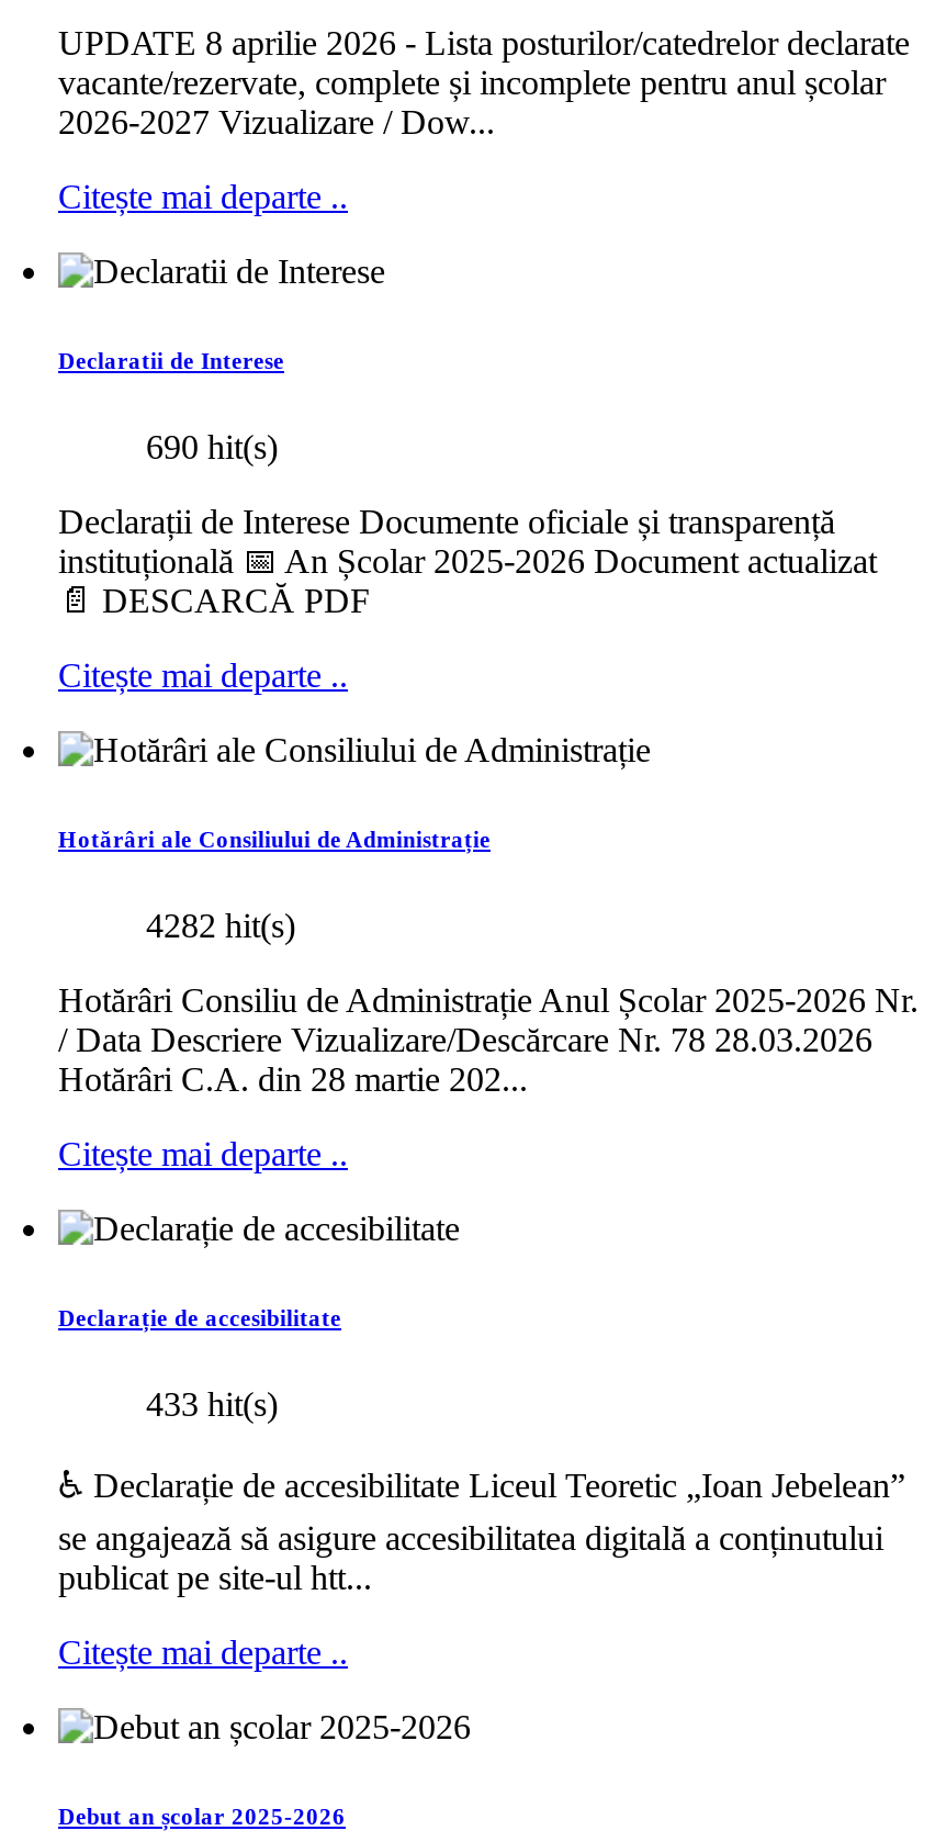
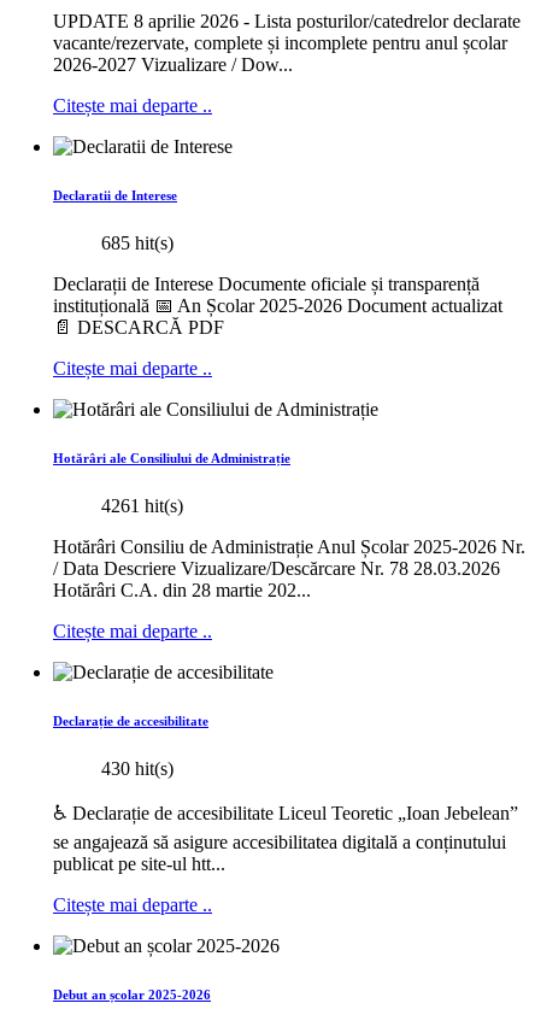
[146,428,278,465] 690 hit(s) -> [101,232,174,253] 685 hit(s)
[146,906,295,944] 4282 hit(s) -> [101,495,183,516] 4261 hit(s)
[146,1385,278,1422] 433 hit(s) -> [101,758,174,778] 430 hit(s)

